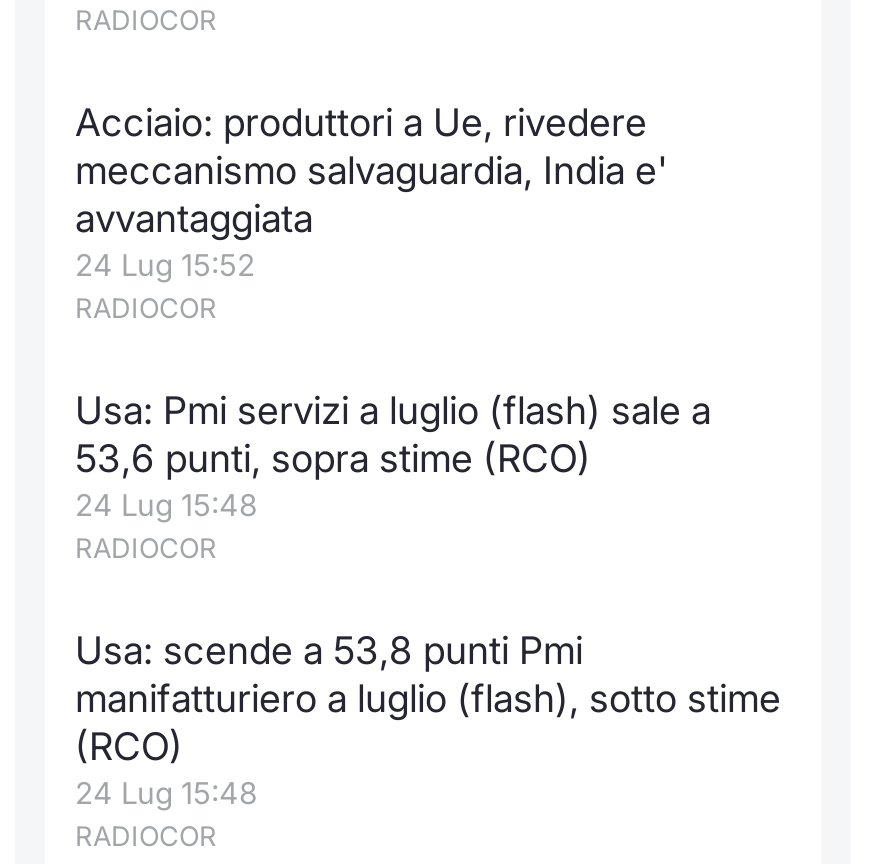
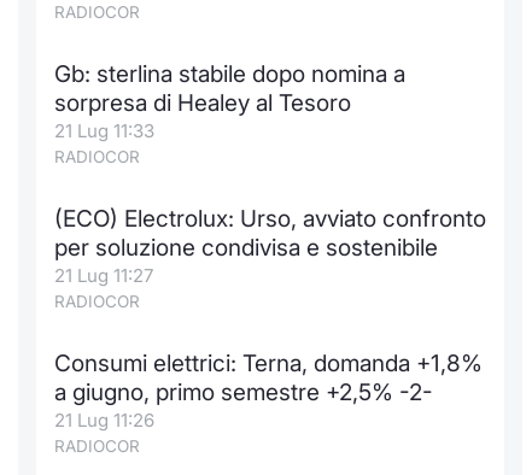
[75,100,667,284] Acciaio: produttori a Ue, rivedere | meccanismo salvaguardia, India e' | avvantaggiata | 24 Lug 15:52 -> [54,60,405,142] Gb: sterlina stabile dopo nomina a | sorpresa di Healey al Tesoro | 21 Lug 11:33
[75,388,711,524] Usa: Pmi servizi a luglio (flash) sale a | 53,6 punti, sopra stime (RCO) | 24 Lug 15:48 -> [54,205,486,287] (ECO) Electrolux: Urso, avviato confronto | per soluzione condivisa e sostenibile | 21 Lug 11:27
[75,628,781,812] Usa: scende a 53,8 punti Pmi | manifatturiero a luglio (flash), sotto stime | (RCO) | 24 Lug 15:48 -> [54,350,483,432] Consumi elettrici: Terna, domanda +1,8% | a giugno, primo semestre +2,5% -2- | 21 Lug 11:26

